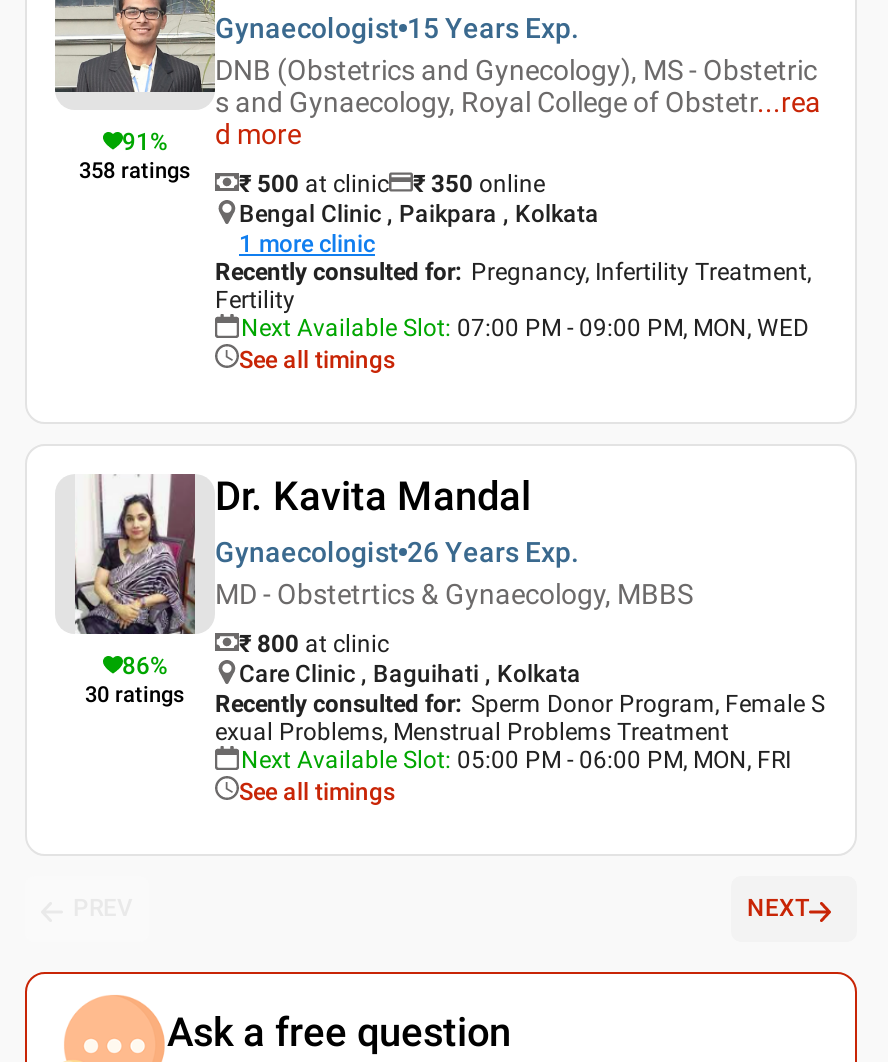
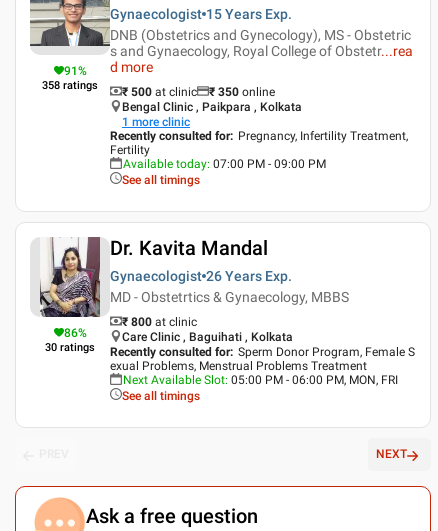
[241,313,809,341] Next Available Slot: 07:00 PM - 09:00 PM, MON, WED -> [123,156,326,170] Available today: 07:00 PM - 09:00 PM

